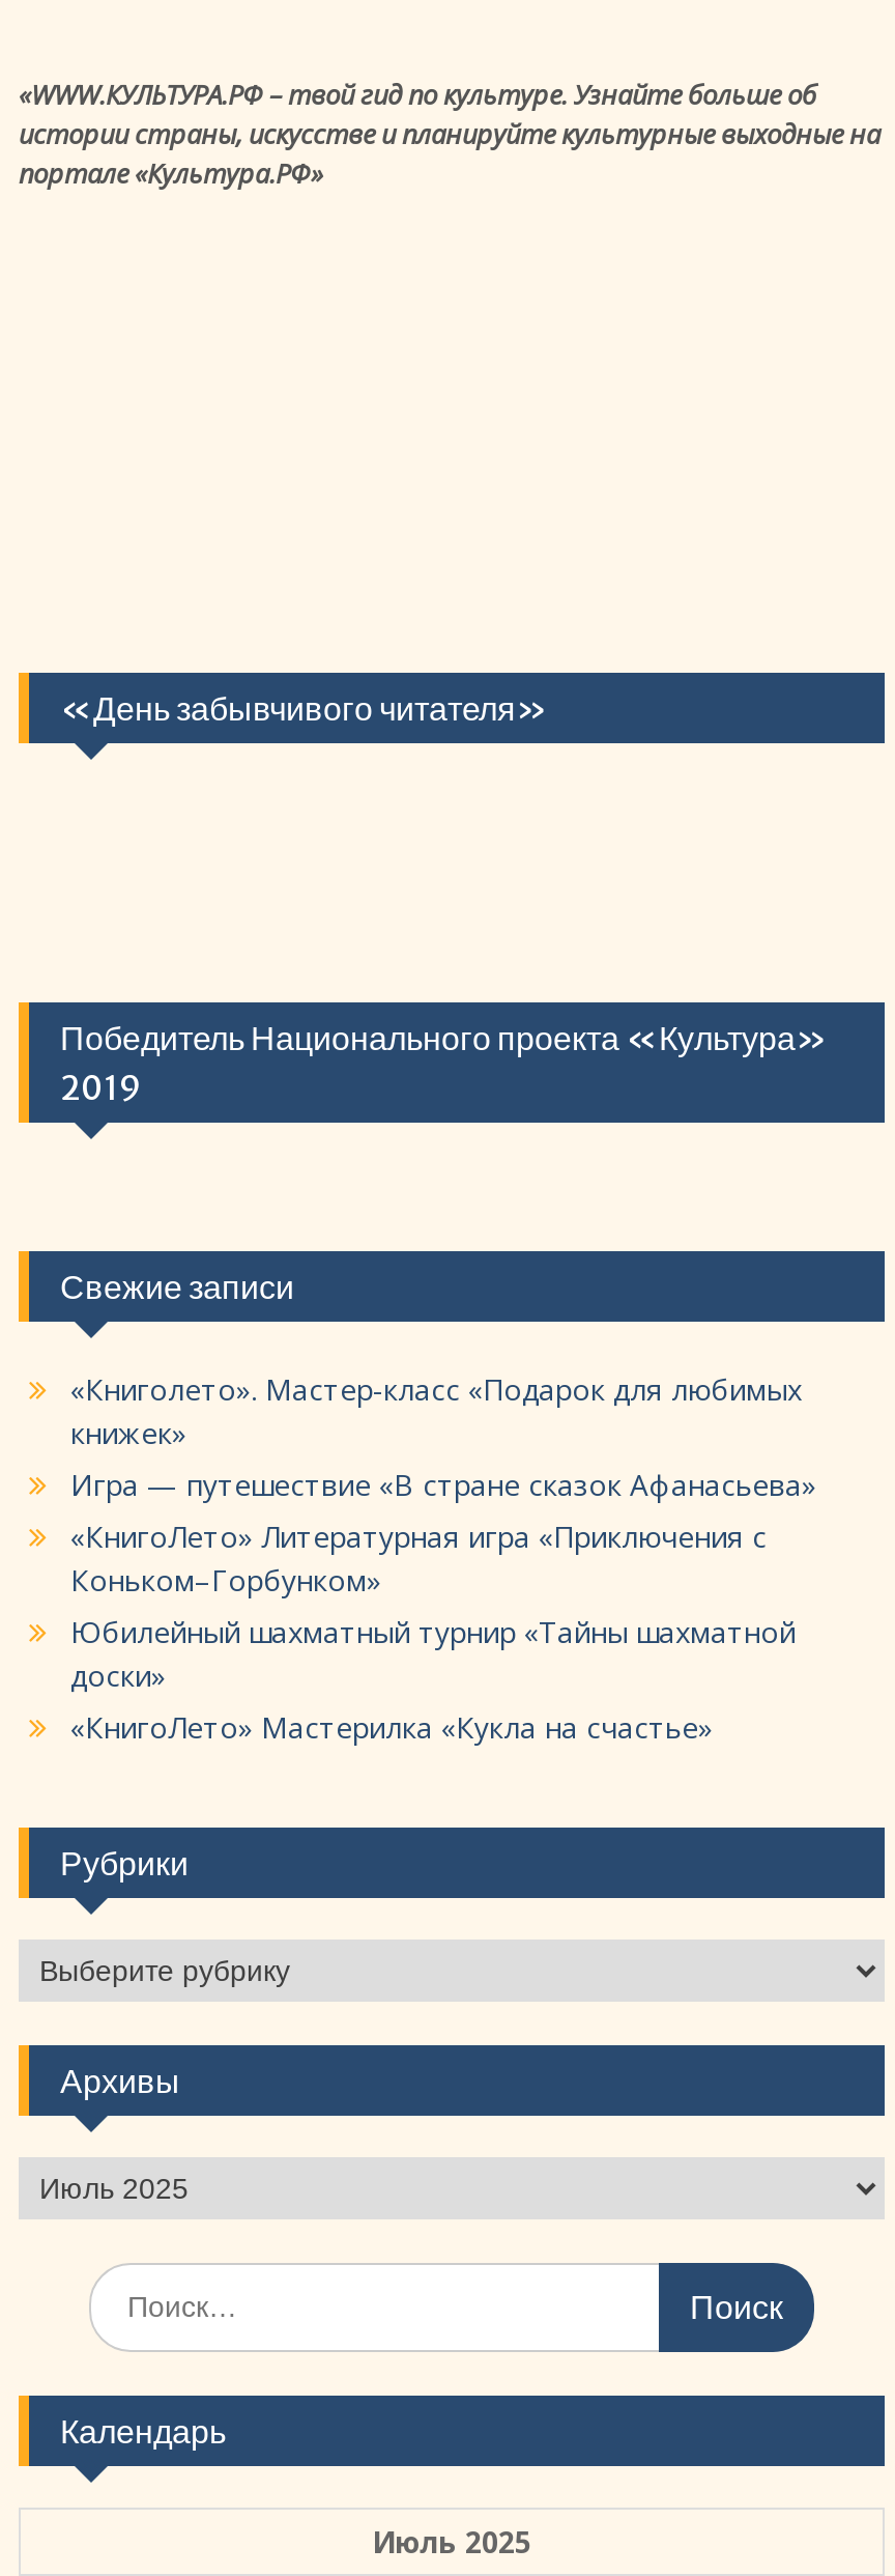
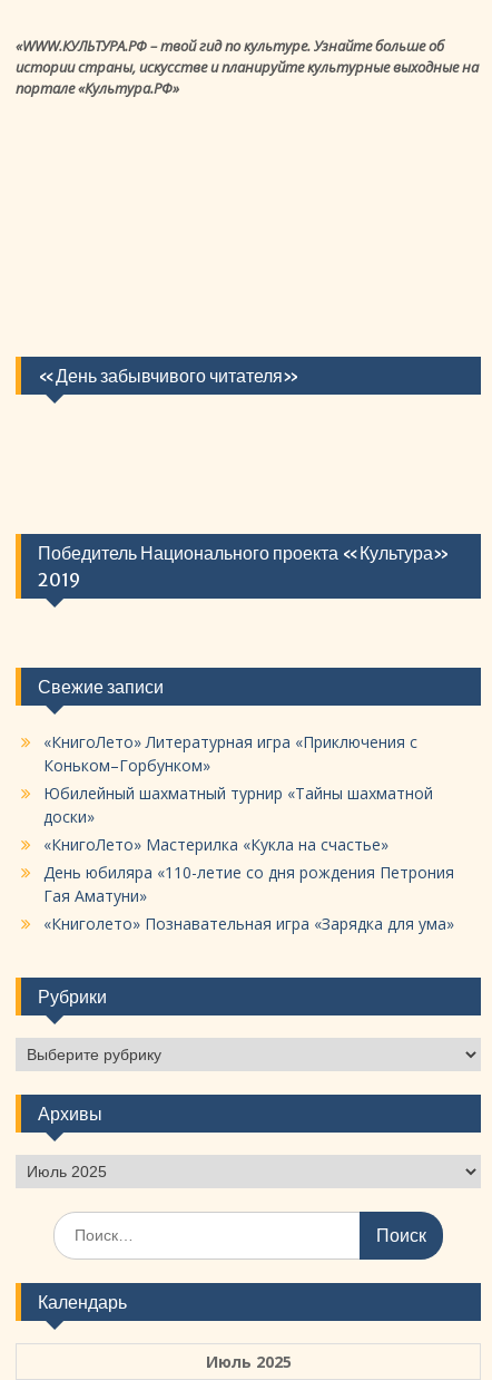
[70,1368,858,1503] «Книголето». Мастер-класс «Подарок для любимых | книжек» | Игра — путешествие «В стране сказок Афанасьева» -> none
moved [70,1516,796,1746] -> [43,731,433,854]: «КнигоЛето» Литературная игра «Приключения с | Коньком–Горбунком» | Юбилейный шахматный турнир «Тайны шахматной | доски» | «КнигоЛето» Мастерилка «Кукла на счастье»
none -> [43,861,454,934] День юбиляра «110-летие со дня рождения Петрония | Гая Аматуни» | «Книголето» Познавательная игра «Зарядка для ума»

